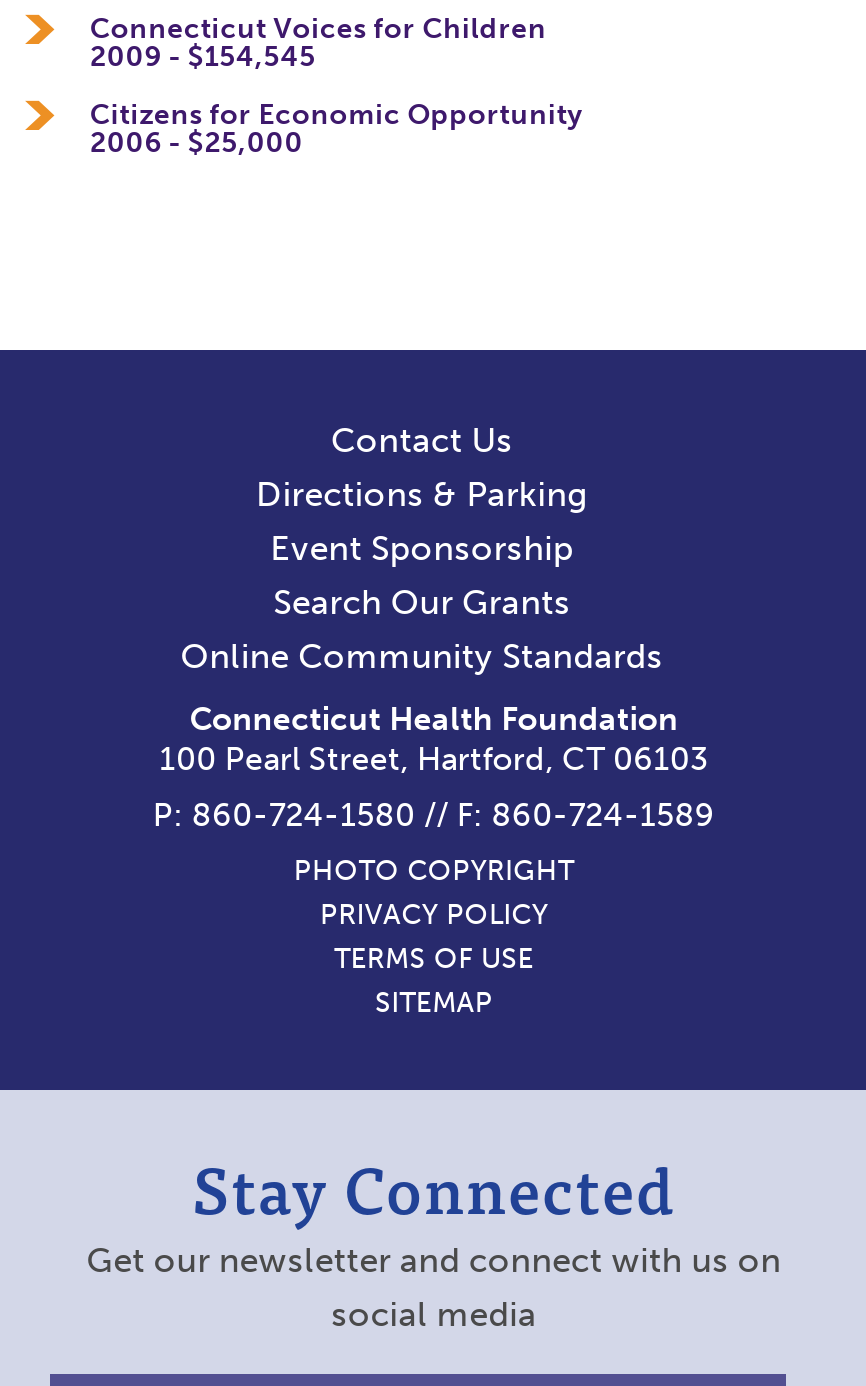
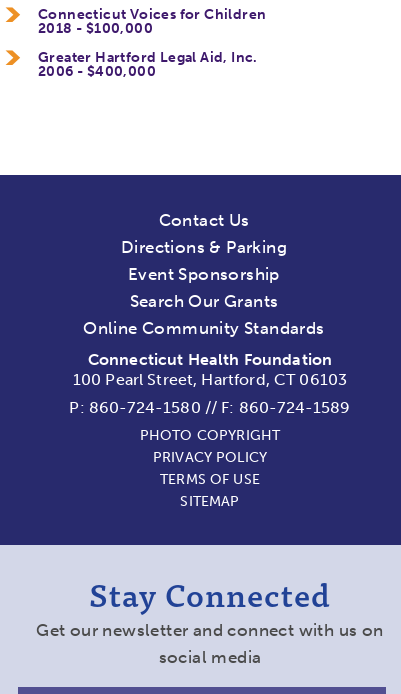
[90,40,316,74] 2009 - $154,545 -> [38,20,153,37] 2018 - $100,000
[90,97,582,159] Citizens for Economic Opportunity | 2006 - $25,000 -> [38,48,258,79] Greater Hartford Legal Aid, Inc. | 2006 - $400,000

